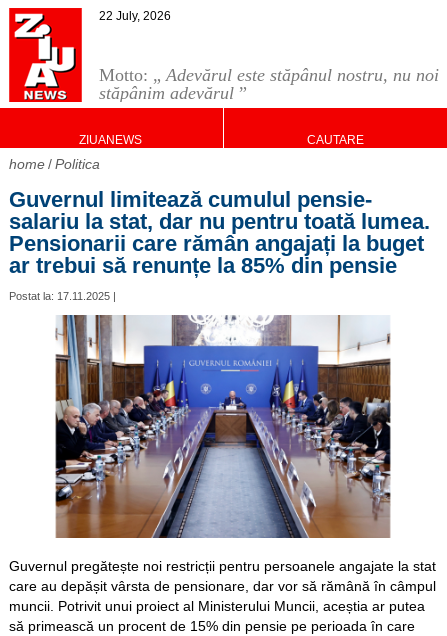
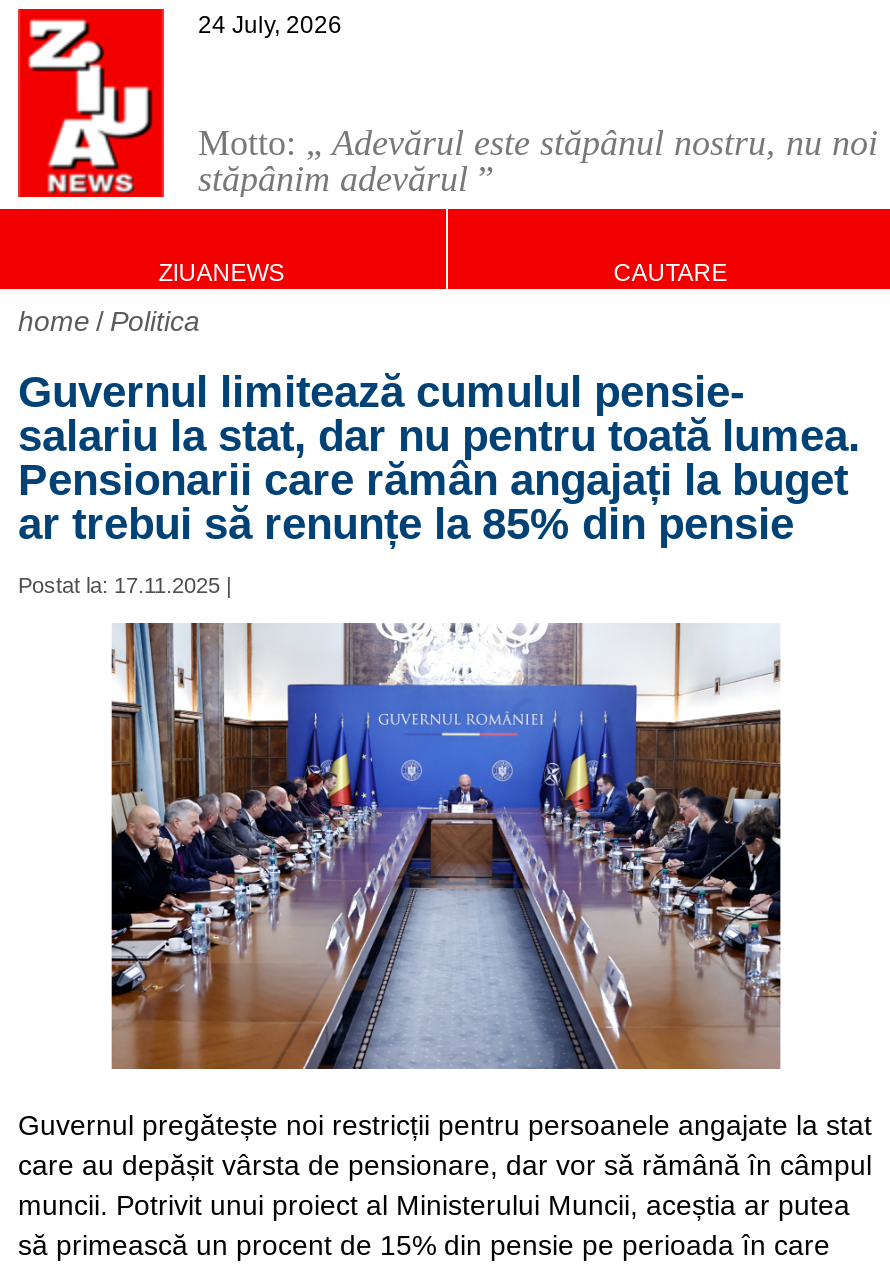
[99,9,171,23] 22 July, 2026 -> [198,11,342,39] 24 July, 2026

